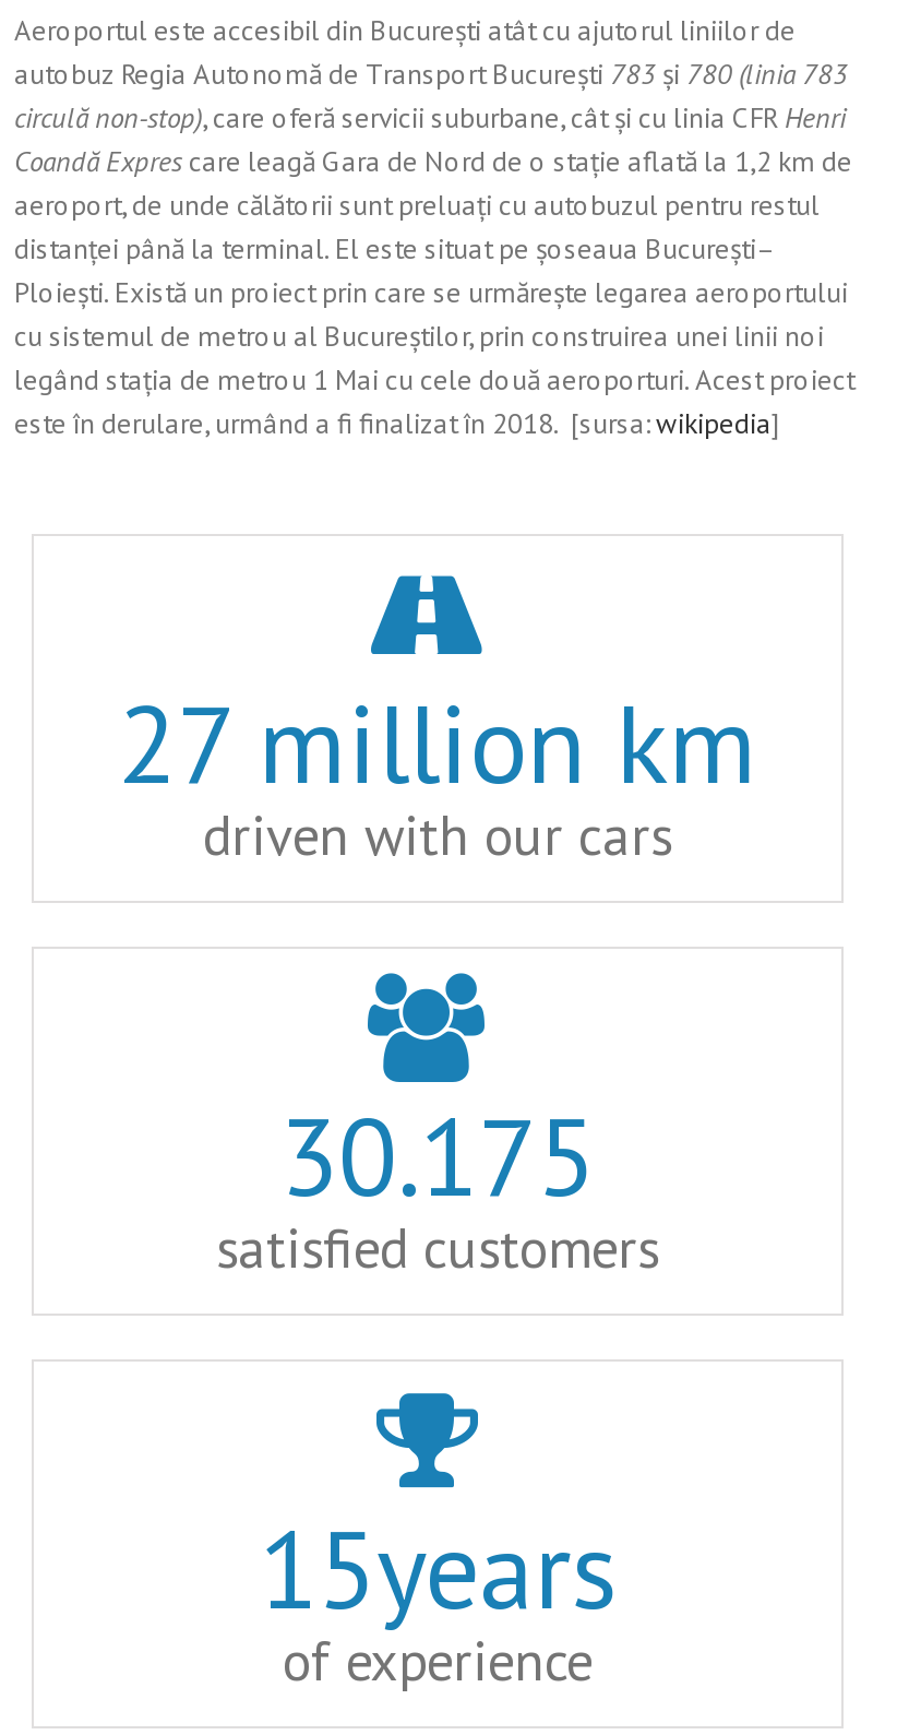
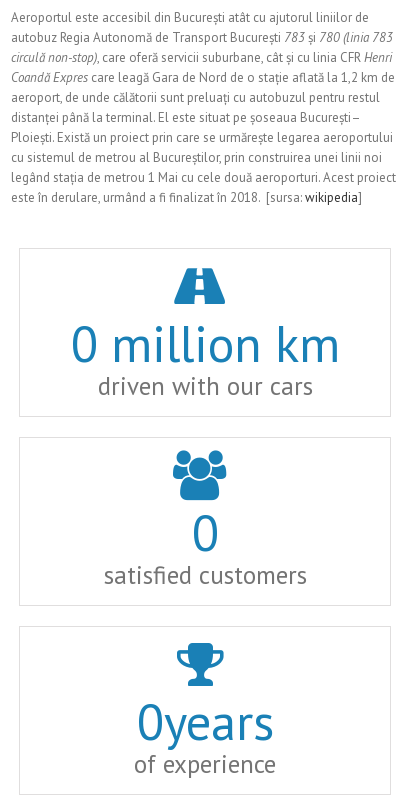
[118,673,757,815] 27 million km -> [70,311,339,376] 0 million km
[279,1085,596,1227] 30.175 -> [191,500,218,565] 0
[259,1498,617,1640] 15years -> [136,689,273,754] 0years

